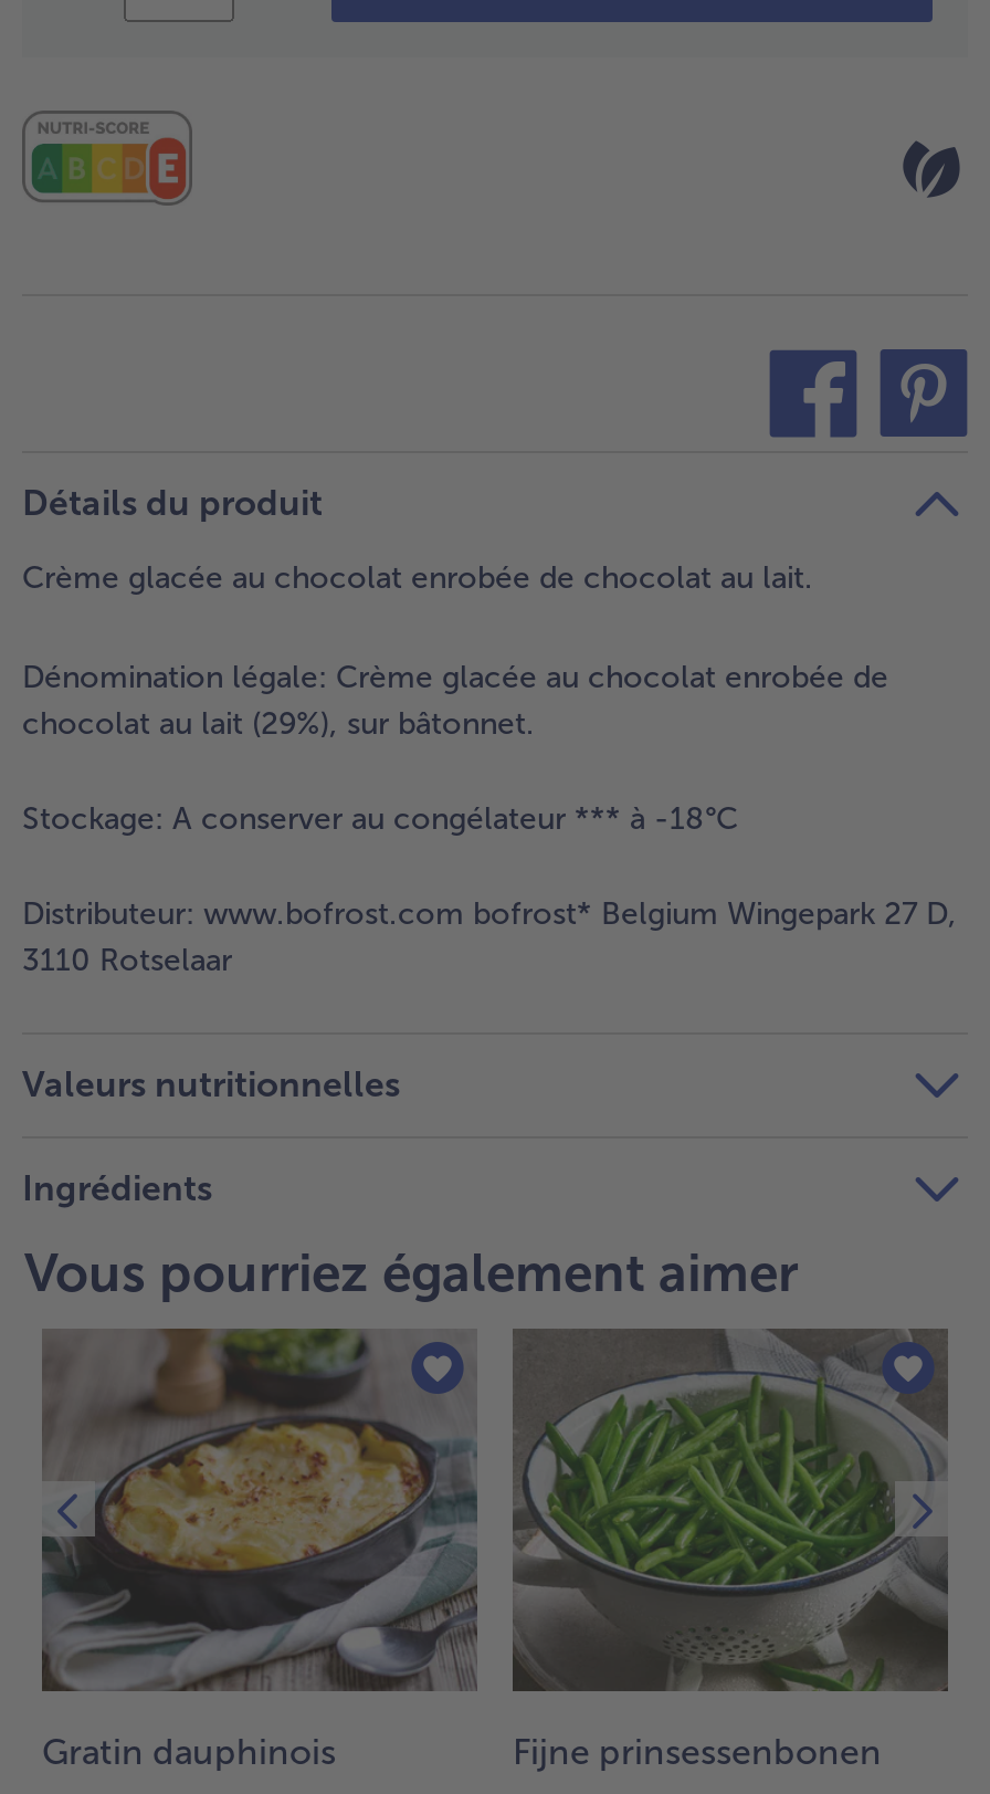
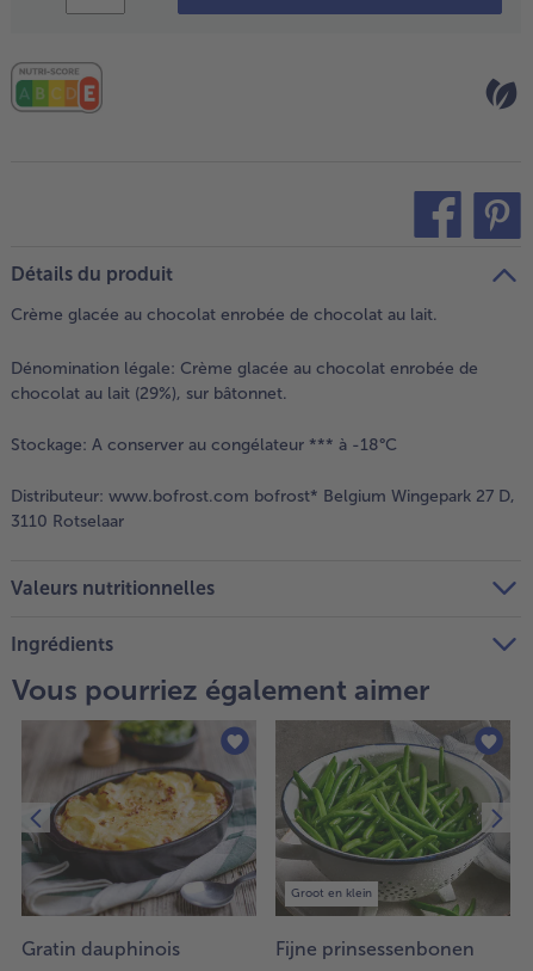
none -> [291,886,372,900] Groot en klein

